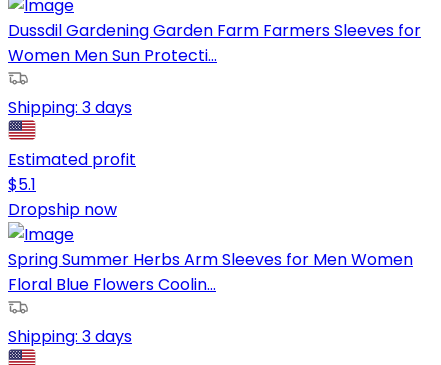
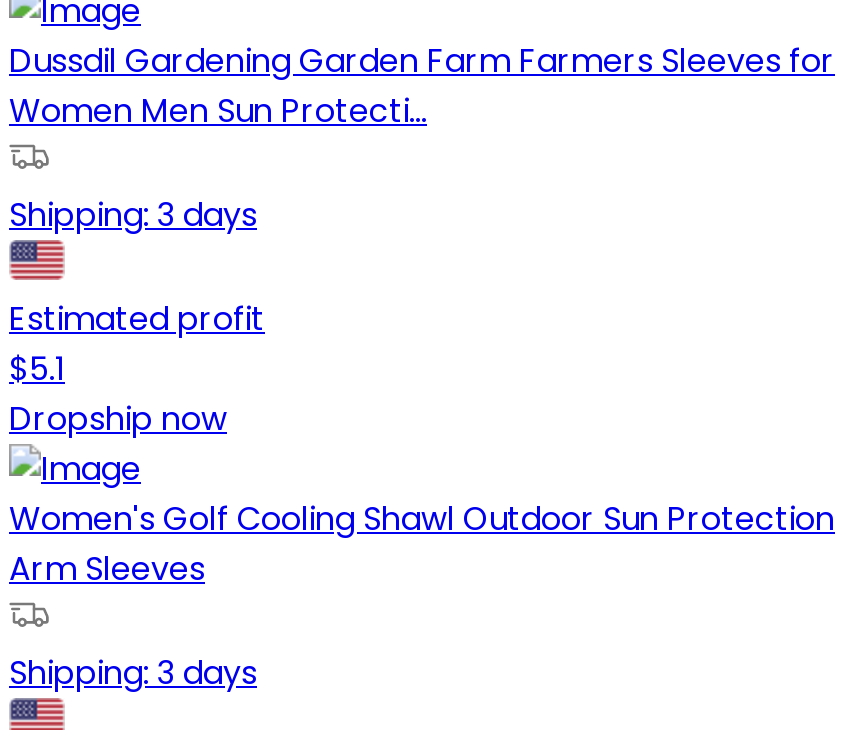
[8,248,413,296] Spring Summer Herbs Arm Sleeves for Men Women | Floral Blue Flowers Coolin... -> [9,496,835,592] Women's Golf Cooling Shawl Outdoor Sun Protection | Arm Sleeves

